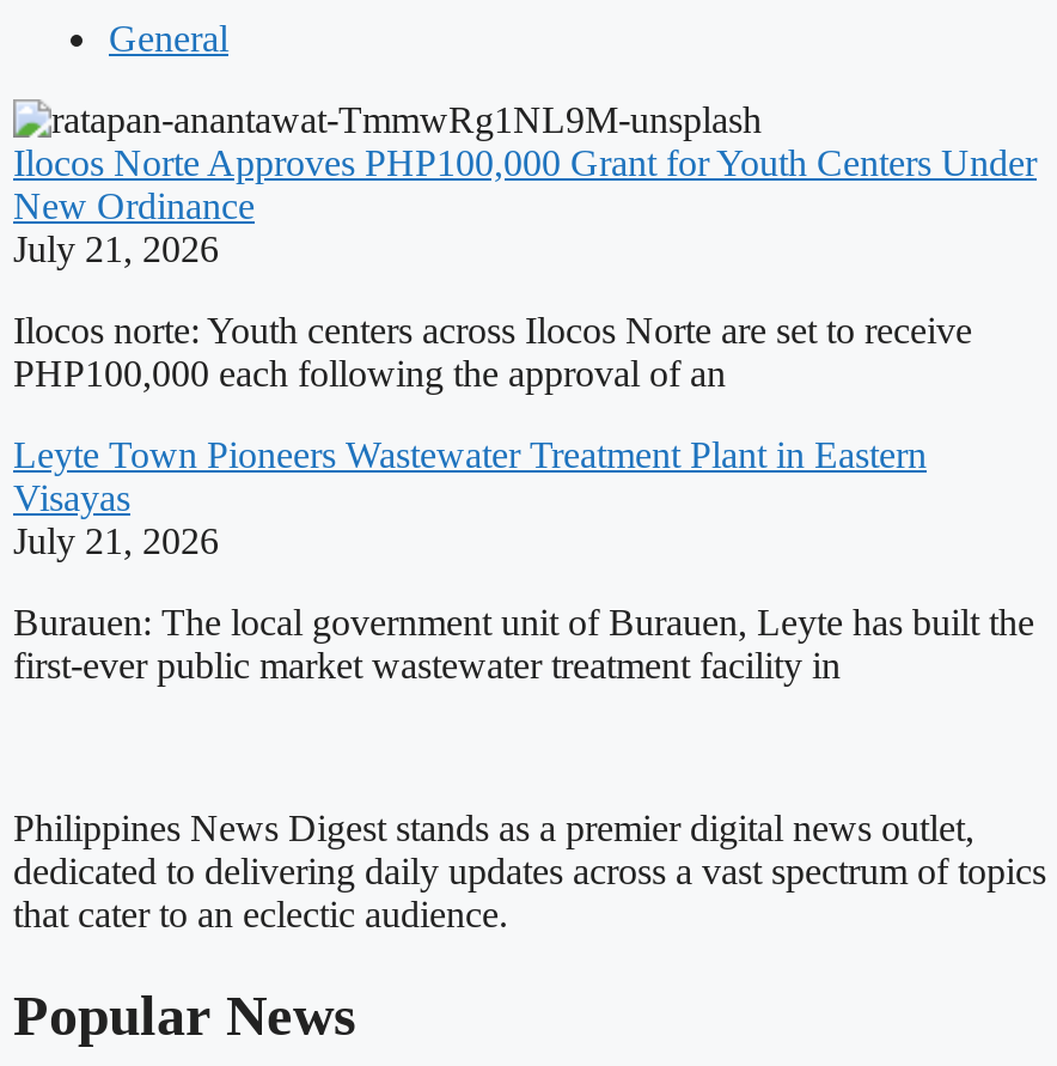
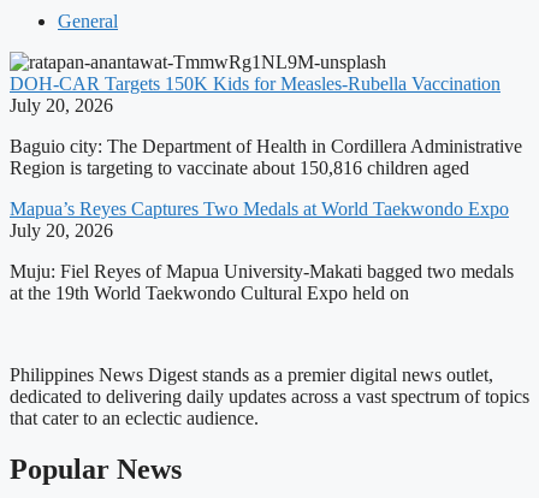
[13,142,1037,269] Ilocos Norte Approves PHP100,000 Grant for Youth Centers Under | New Ordinance | July 21, 2026 -> [10,73,500,115] DOH-CAR Targets 150K Kids for Measles-Rubella Vaccination | July 20, 2026
[13,310,972,394] Ilocos norte: Youth centers across Ilocos Norte are set to receive | PHP100,000 each following the approval of an -> [10,136,522,178] Baguio city: The Department of Health in Cordillera Administrative | Region is targeting to vaccinate about 150,816 children aged
[13,434,927,561] Leyte Town Pioneers Wastewater Treatment Plant in Eastern | Visayas | July 21, 2026 -> [10,198,509,241] Mapua’s Reyes Captures Two Medals at World Taekwondo Expo | July 20, 2026
[13,602,1034,686] Burauen: The local government unit of Burauen, Leyte has built the | first-ever public market wastewater treatment facility in -> [10,261,514,303] Muju: Fiel Reyes of Mapua University-Makati bagged two medals | at the 19th World Taekwondo Cultural Expo held on

